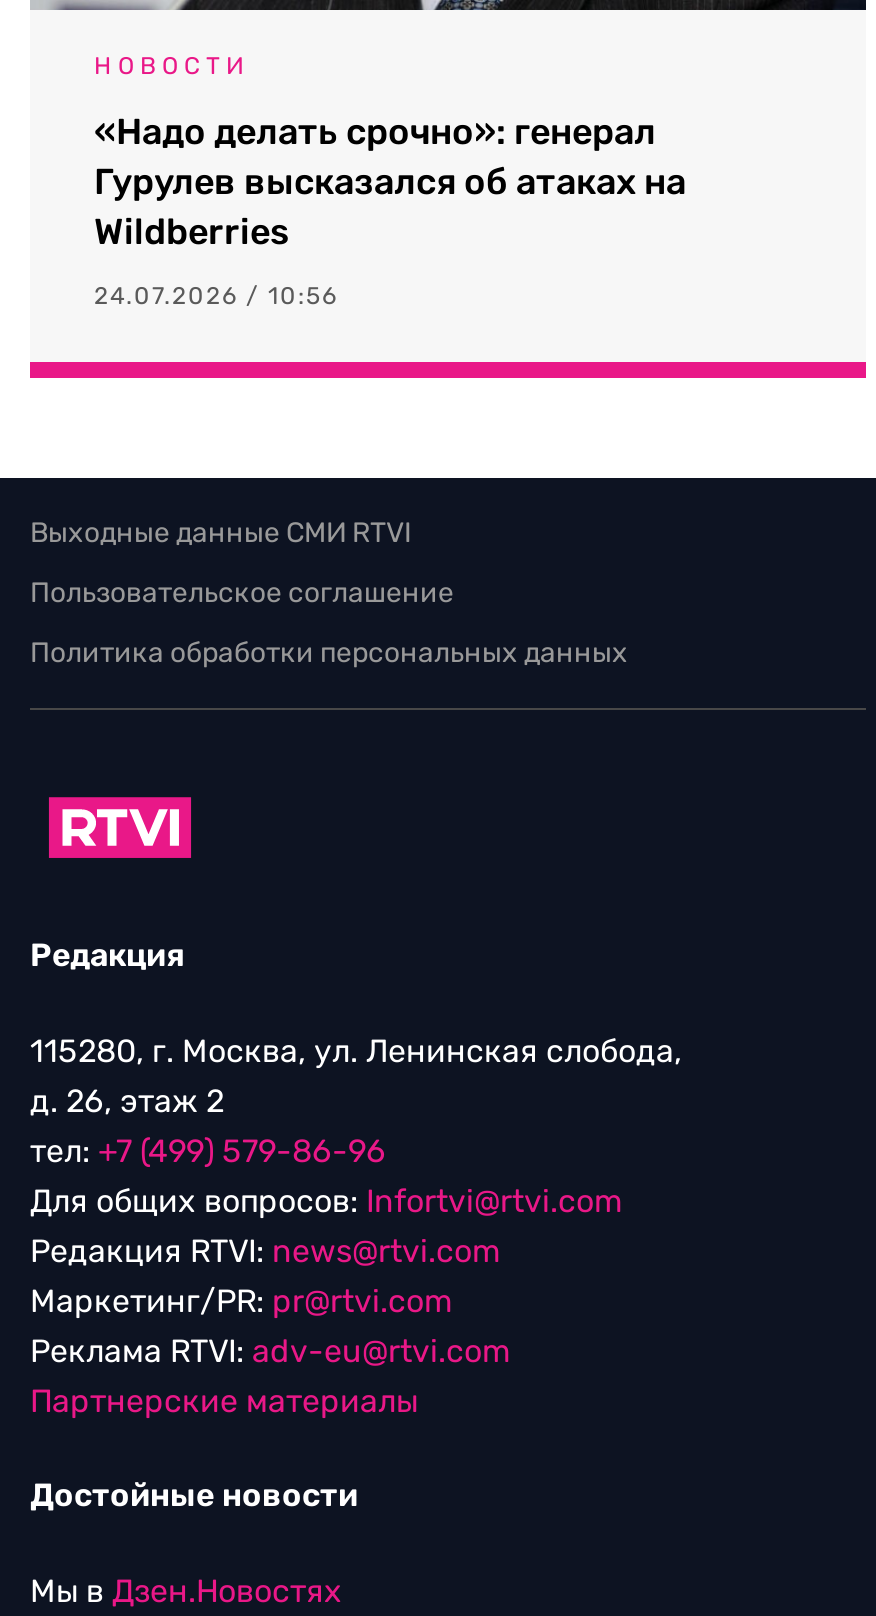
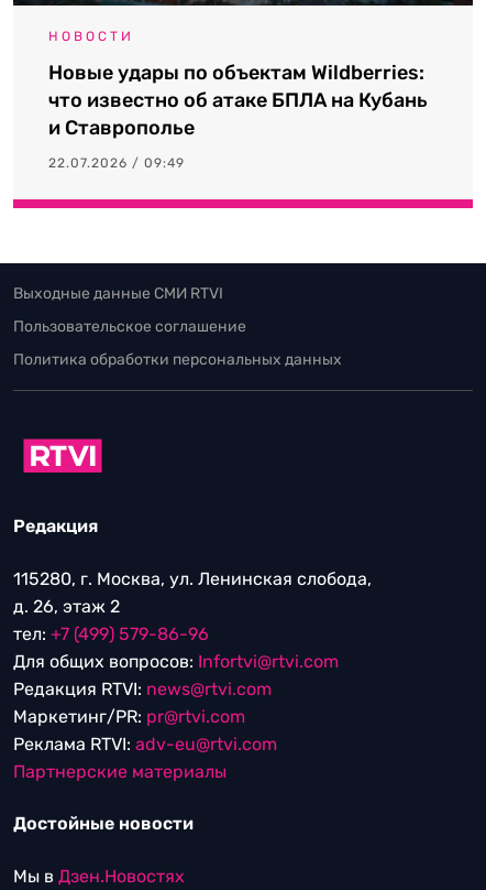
[94,110,686,254] «Надо делать срочно»: генерал | Гурулев высказался об атаках на | Wildberries -> [48,61,428,140] Новые удары по объектам Wildberries: | что известно об атаке БПЛА на Кубань | и Ставрополье
[94,282,338,310] 24.07.2026 / 10:56 -> [48,155,185,171] 22.07.2026 / 09:49

